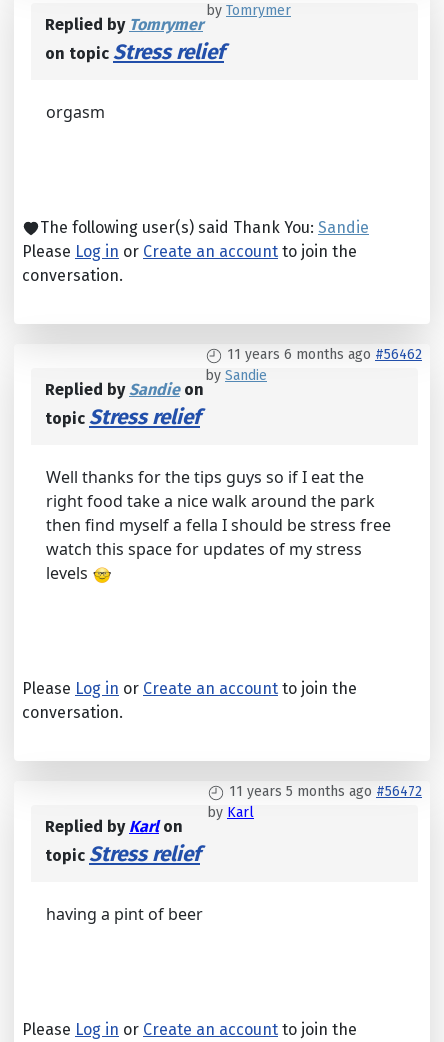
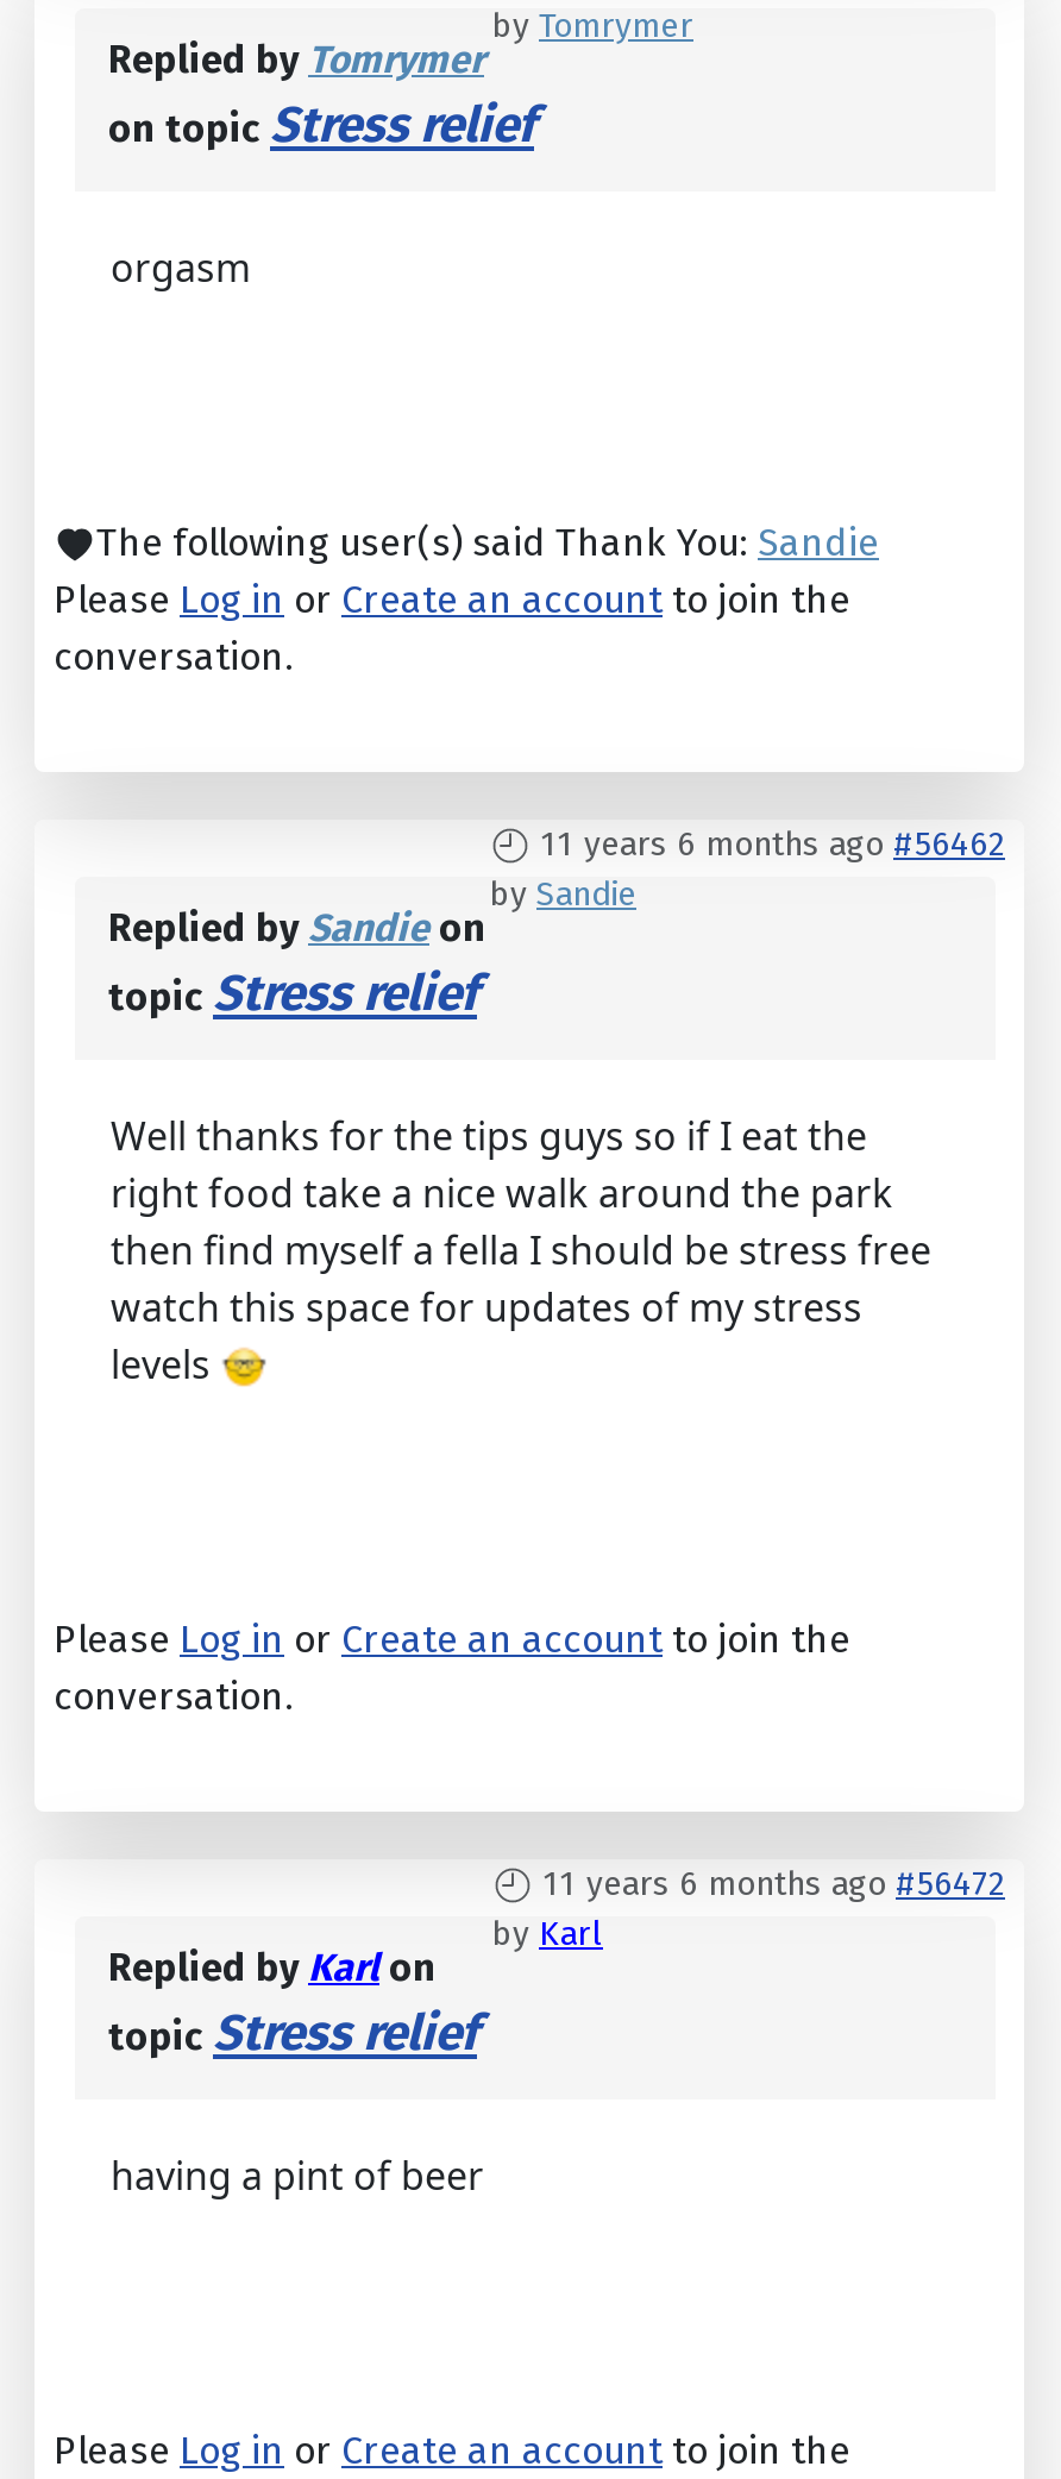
[229,783,422,800] 11 years 5 months ago #56472 -> [544,1864,1005,1904] 11 years 6 months ago #56472

